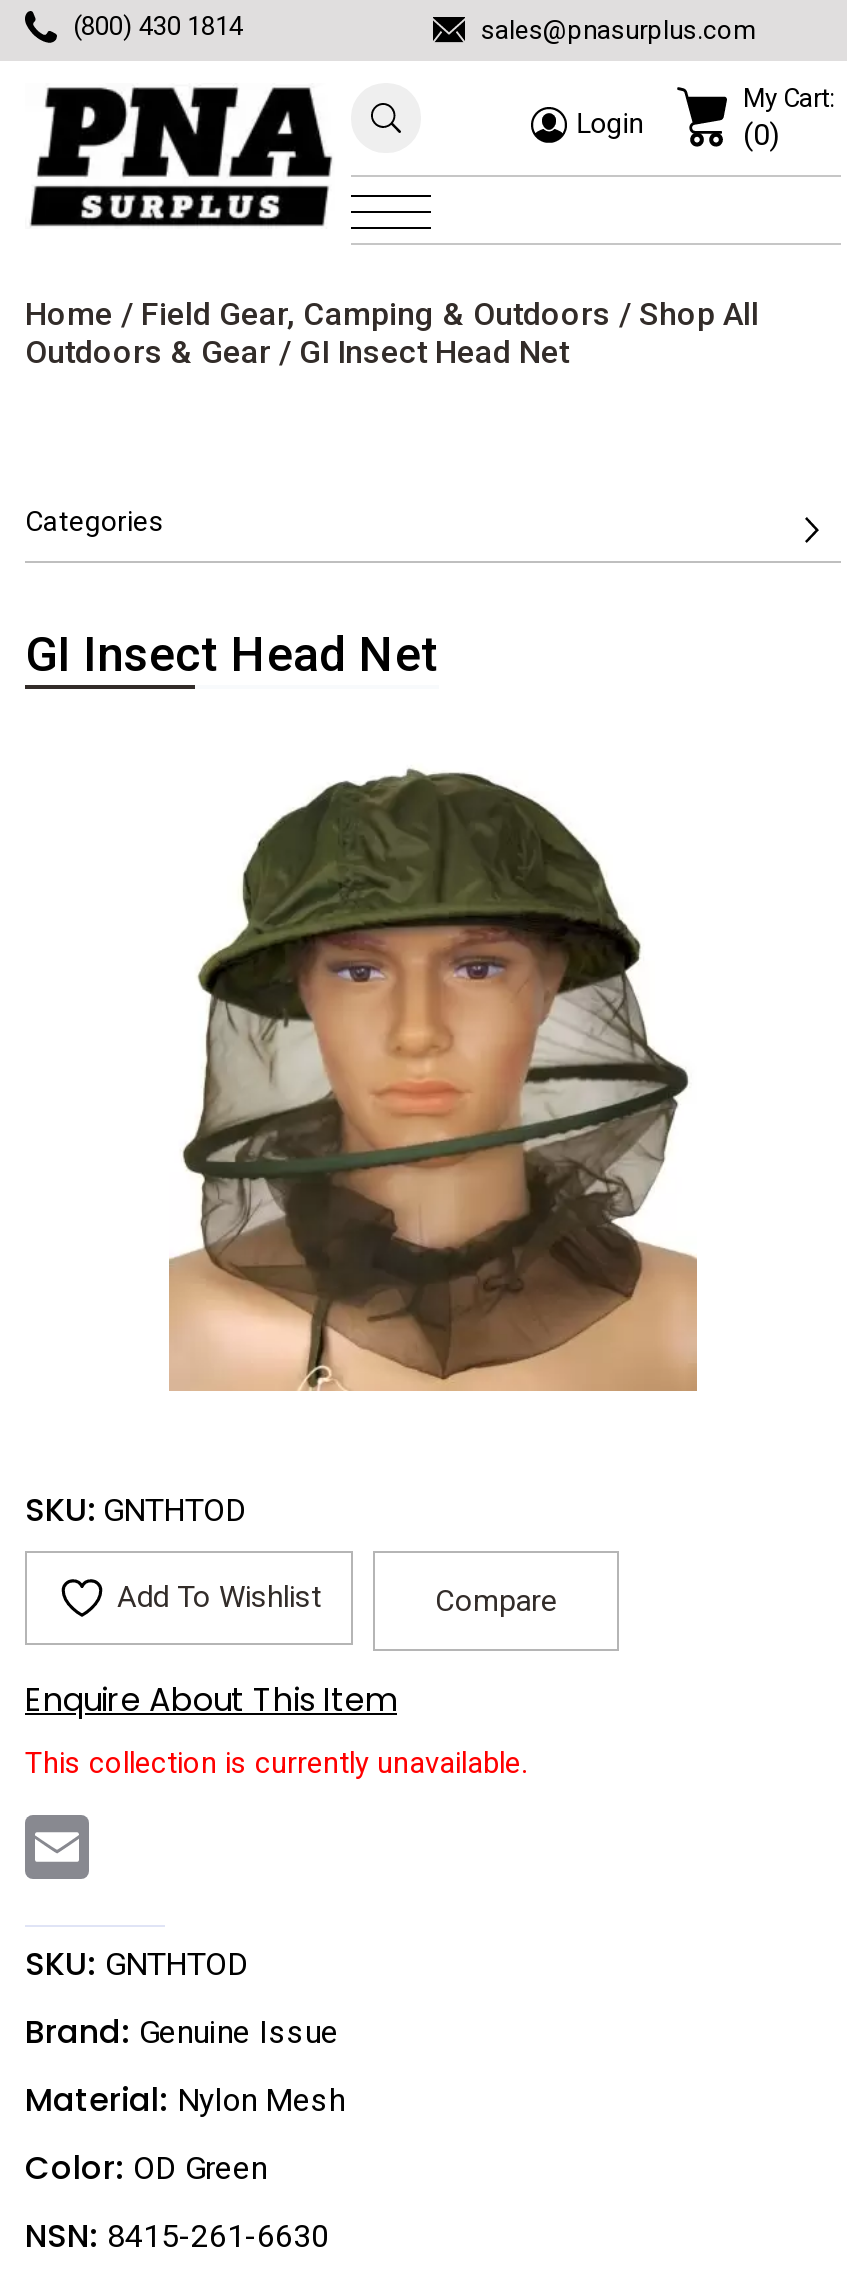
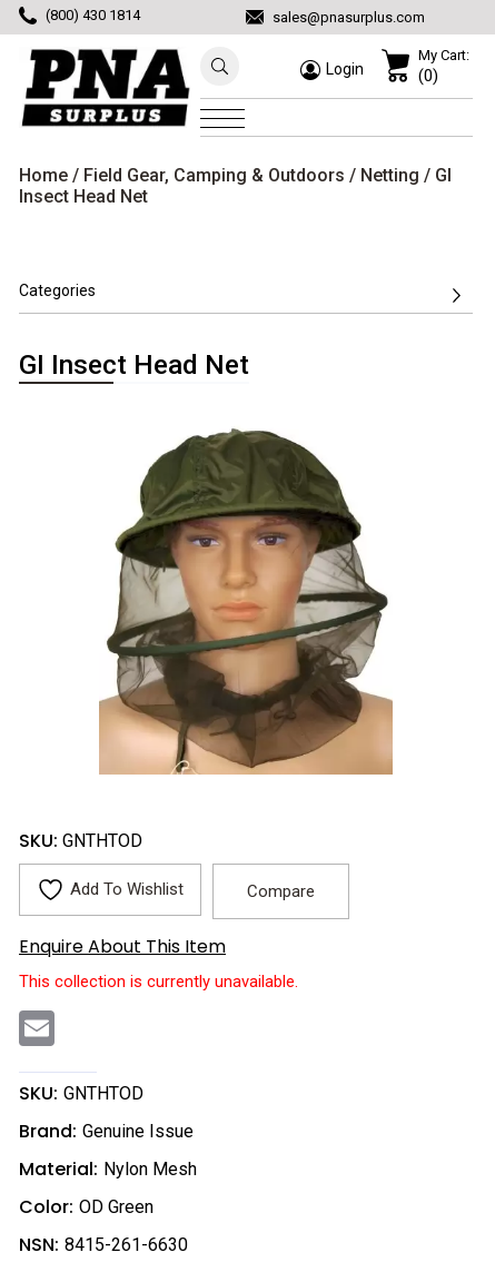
[25,295,759,371] Home / Field Gear, Camping & Outdoors / Shop All | Outdoors & Gear / GI Insect Head Net -> [19,165,452,207] Home / Field Gear, Camping & Outdoors / Netting / GI | Insect Head Net

